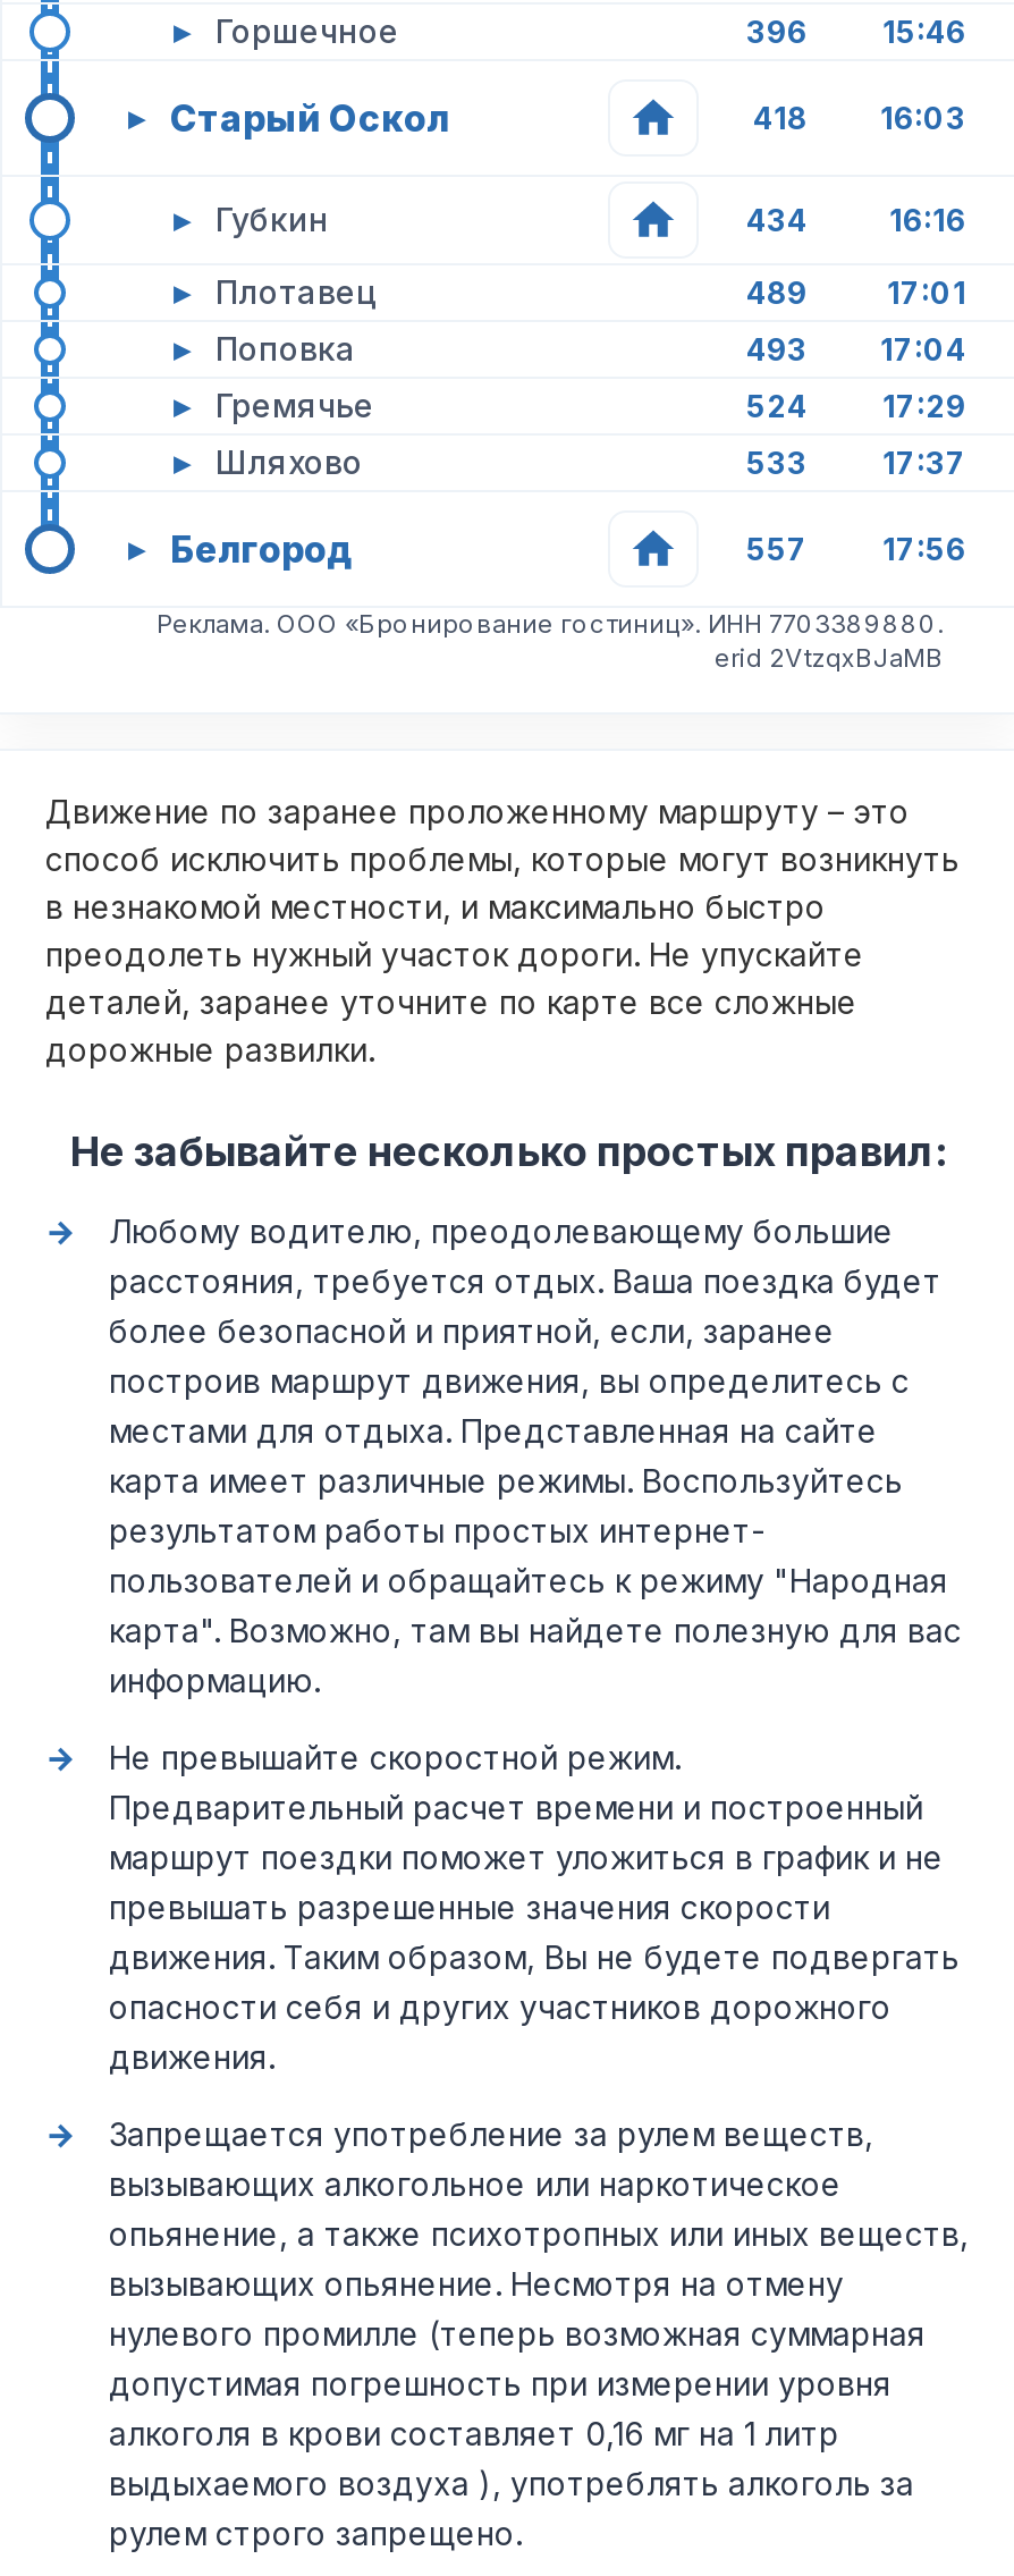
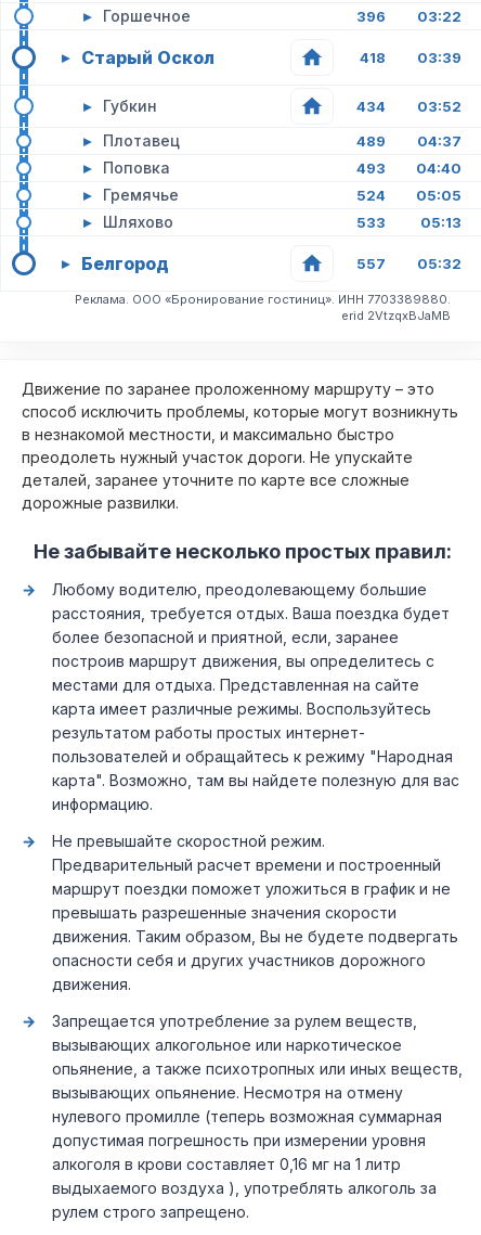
[882,14,966,50] 15:46 -> [417,8,461,25] 03:22
[753,100,966,136] 418 16:03 -> [360,49,461,66] 418 03:39
[889,202,966,238] 16:16 -> [417,98,461,115] 03:52
[887,275,966,311] 17:01 -> [417,132,461,150] 04:37
[746,331,966,368] 493 17:04 -> [356,159,461,177] 493 04:40
[882,388,966,424] 17:29 -> [416,186,461,204] 05:05
[882,445,966,481] 17:37 -> [420,214,461,231] 05:13
[882,531,966,567] 17:56 -> [417,255,461,272] 05:32

